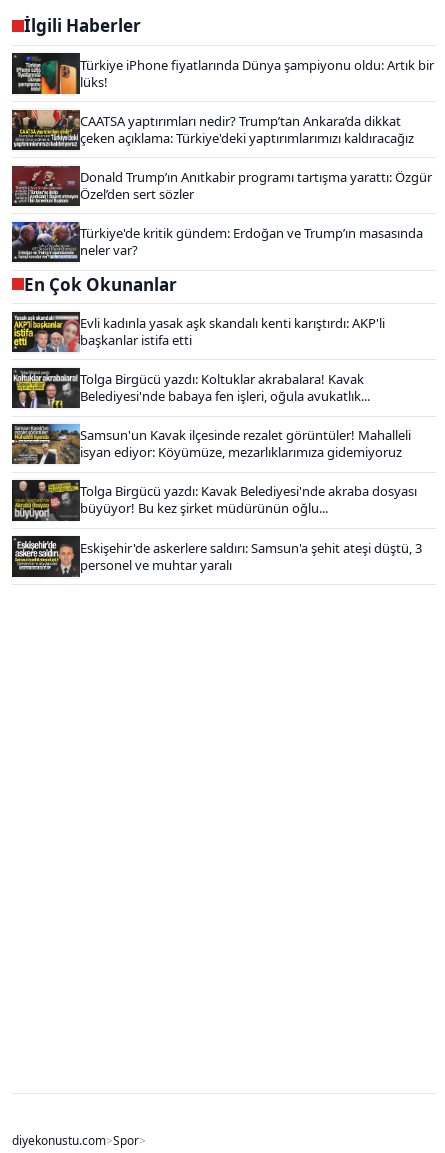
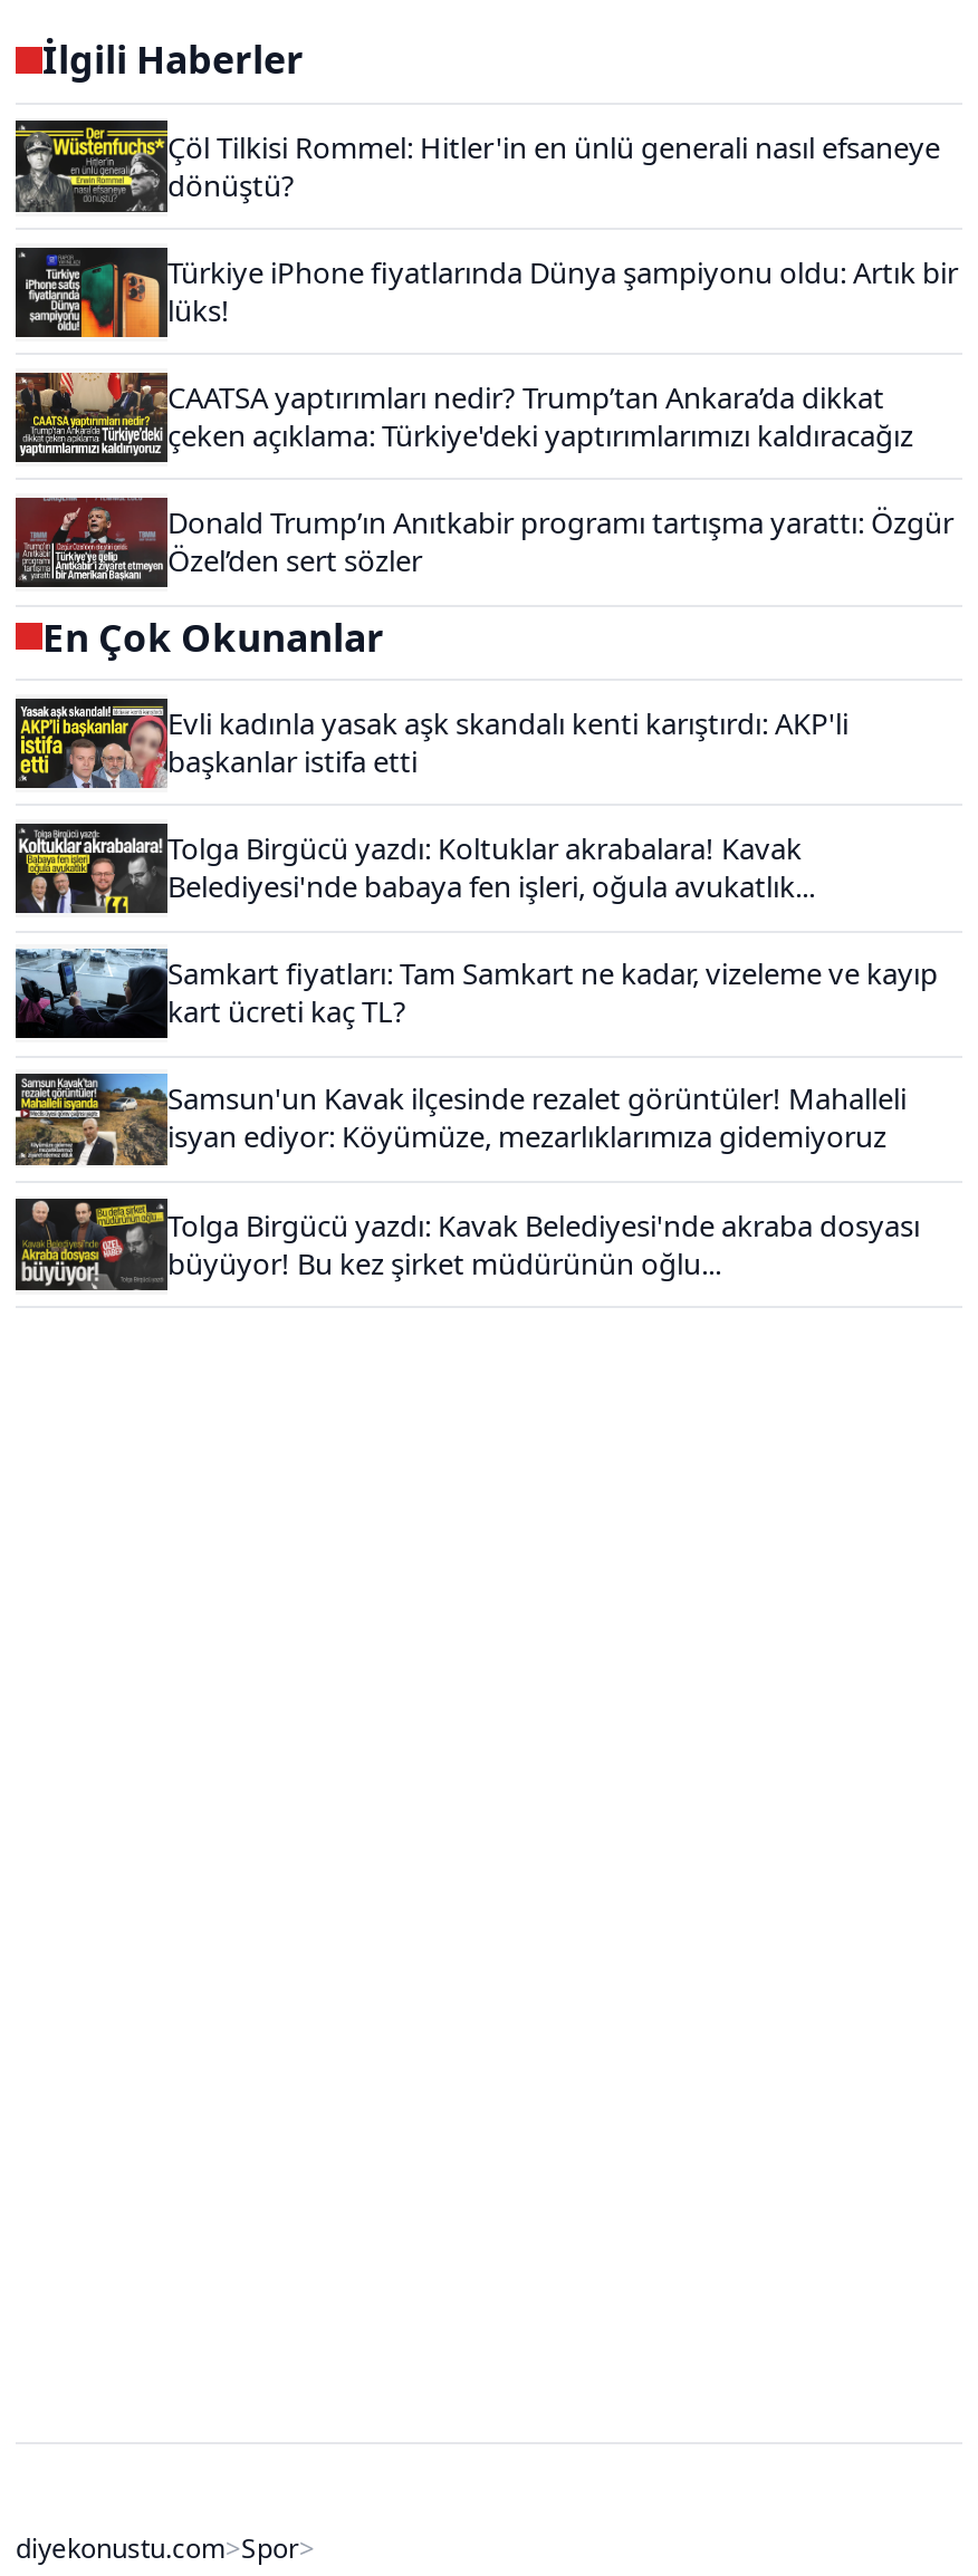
none -> [13,126,940,214] [image] | Çöl Tilkisi Rommel: Hitler'in en ünlü generali nasıl efsaneye | dönüştü?
moved [13,54,434,203] -> [18,248,958,581]: [image] | Türkiye iPhone fiyatlarında Dünya şampiyonu oldu: Artık bir | lüks! | CAATSA yaptırımları nedir? Trump’tan Ankara’da dikkat | çeken açıklama: Türkiye'deki yaptırımlarımızı kaldıracağız | Donald Trump’ın Anıtkabir programı tartışma yarattı: Özgür | Özel’den sert sözler
[11,221,423,259] [image] | Türkiye'de kritik gündem: Erdoğan ve Trump’ın masasında | neler var? -> none
none -> [13,946,938,1040] [image] | Samkart fiyatları: Tam Samkart ne kadar, vizeleme ve kayıp | kart ücreti kaç TL?
moved [10,422,417,517] -> [11,1069,920,1283]: [image] | Samsun'un Kavak ilçesinde rezalet görüntüler! Mahalleli | isyan ediyor: Köyümüze, mezarlıklarımıza gidemiyoruz | Tolga Birgücü yazdı: Kavak Belediyesi'nde akraba dosyası | büyüyor! Bu kez şirket müdürünün oğlu...
[14,536,422,577] [image] | Eskişehir'de askerlere saldırı: Samsun'a şehit ateşi düştü, 3 | personel ve muhtar yaralı -> none

